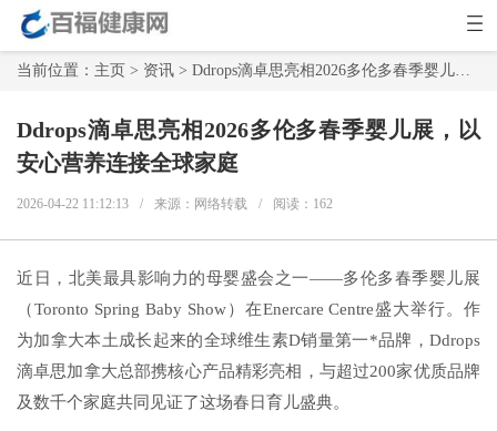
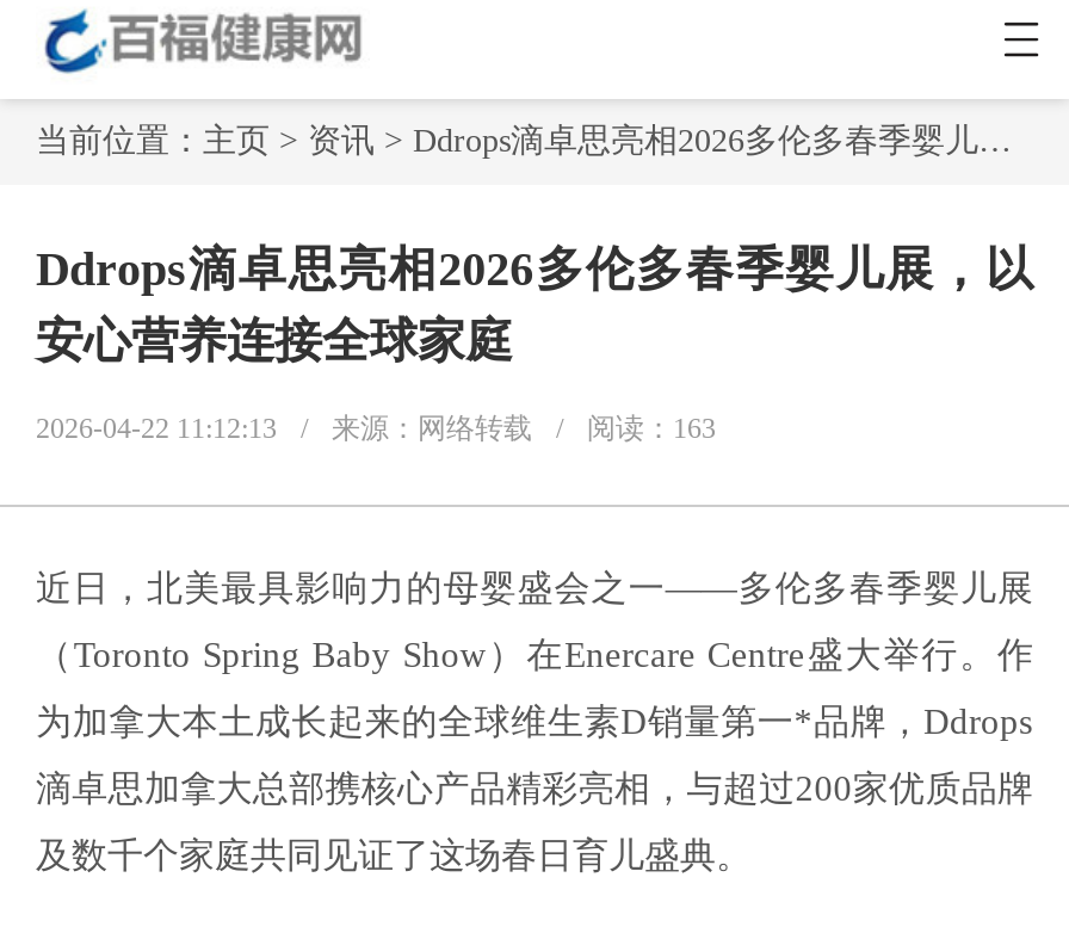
[273,196,333,212] 阅读：162 -> [587,412,716,445] 阅读：163

